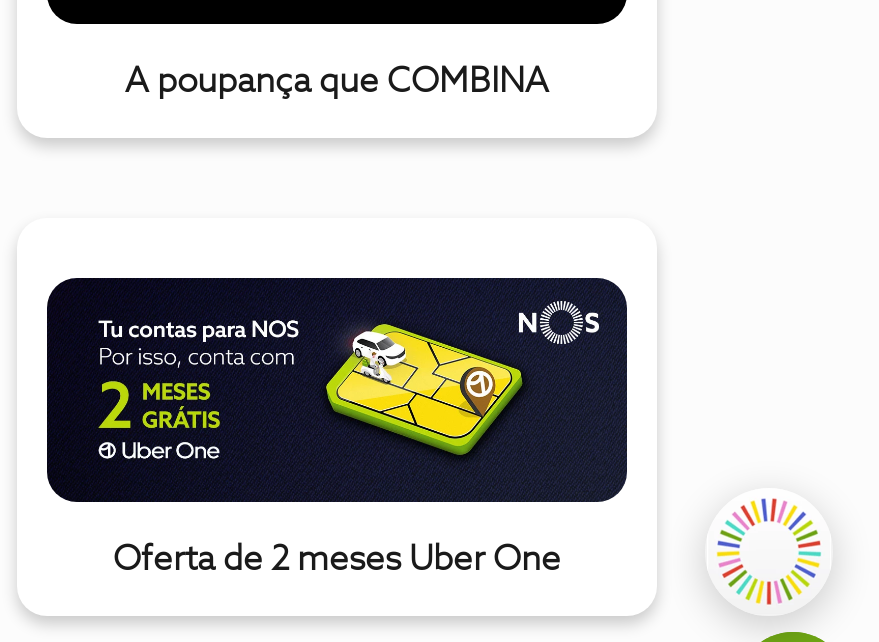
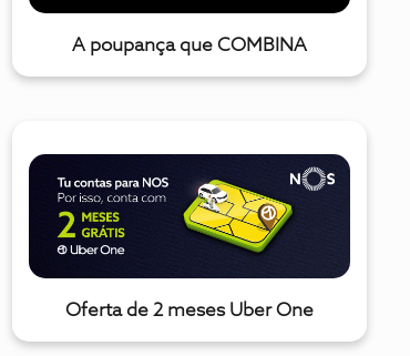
[715,498,823,606] [image] -> none

